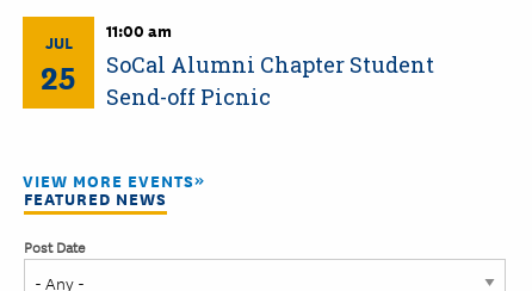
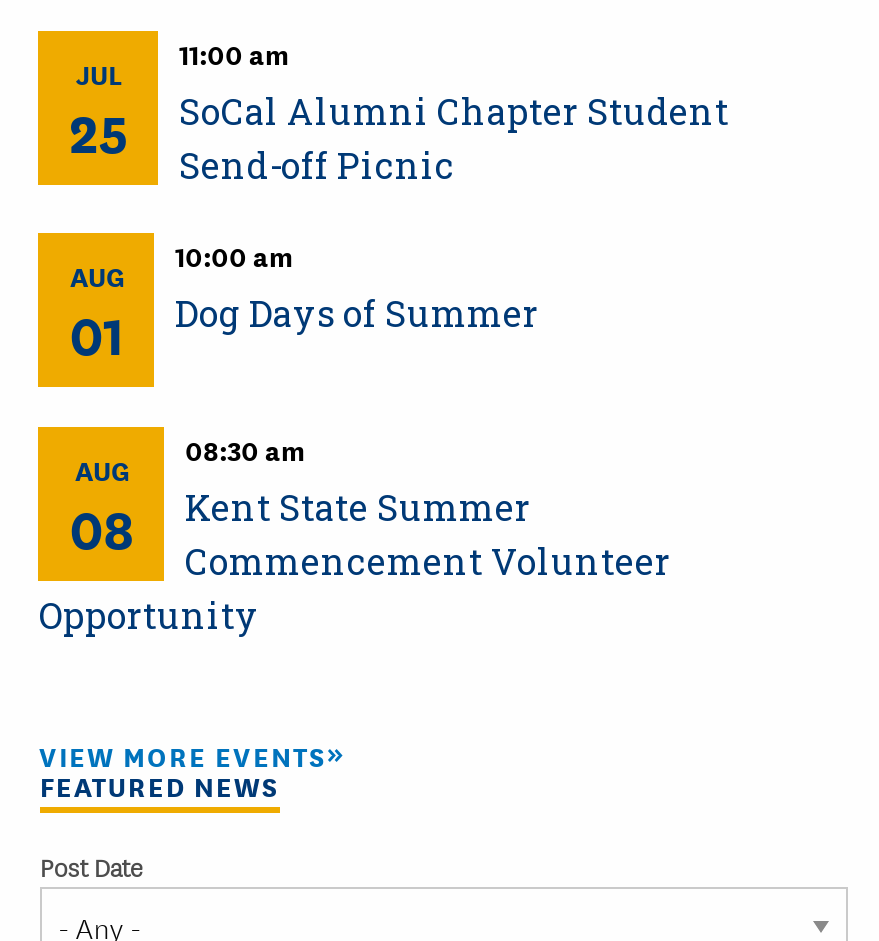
none -> [39,428,671,640] 08:30 am | Kent State Summer | Commencement Volunteer | Opportunity
none -> [69,254,125,372] AUG | 01
none -> [69,234,539,566] 10:00 am | Dog Days of Summer | AUG | 08

